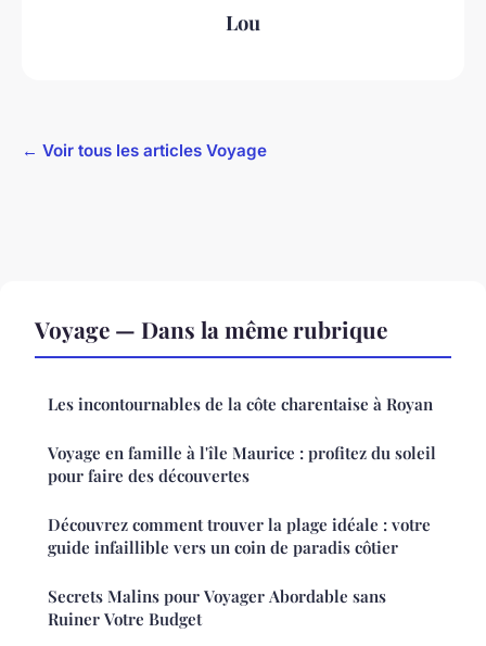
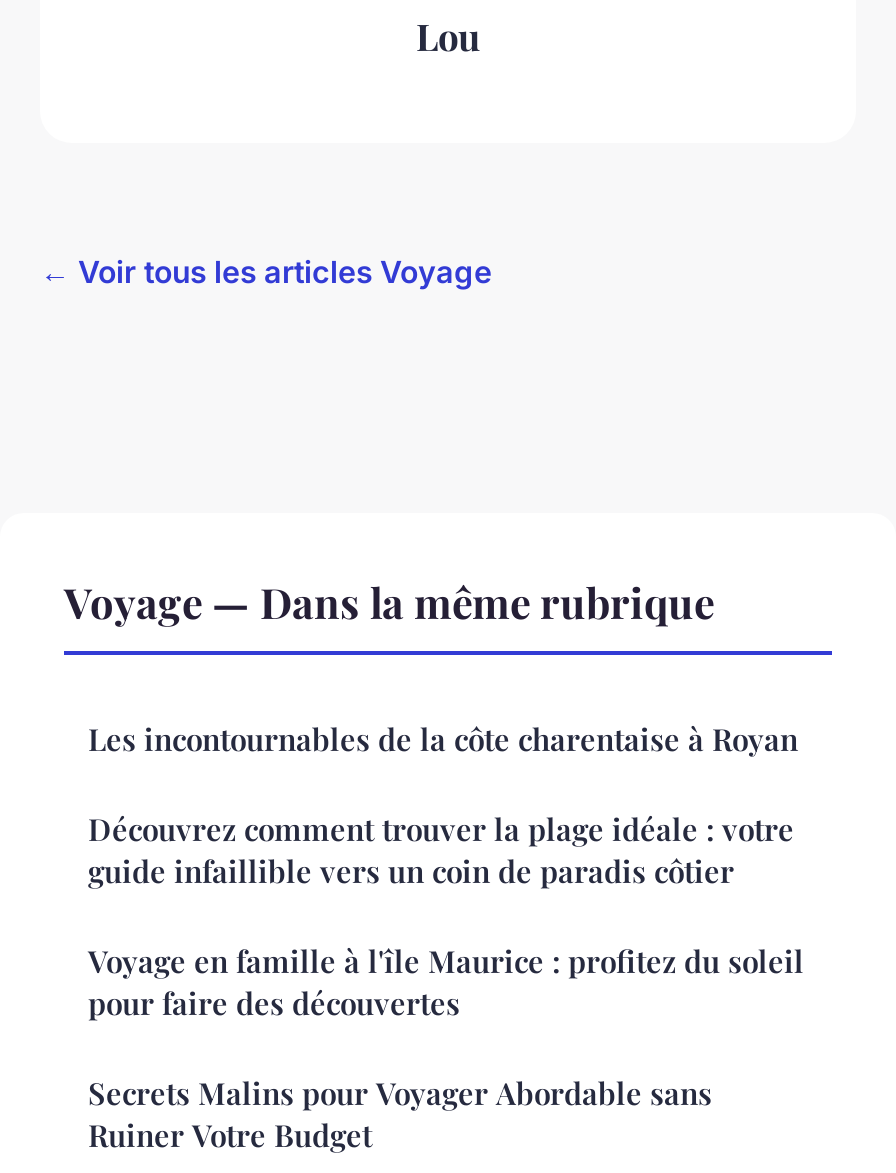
moved [48,442,436,487] -> [88,941,804,1023]: Voyage en famille à l'île Maurice : profitez du soleil | pour faire des découvertes
moved [48,514,431,558] -> [88,809,794,891]: Découvrez comment trouver la plage idéale : votre | guide infaillible vers un coin de paradis côtier

